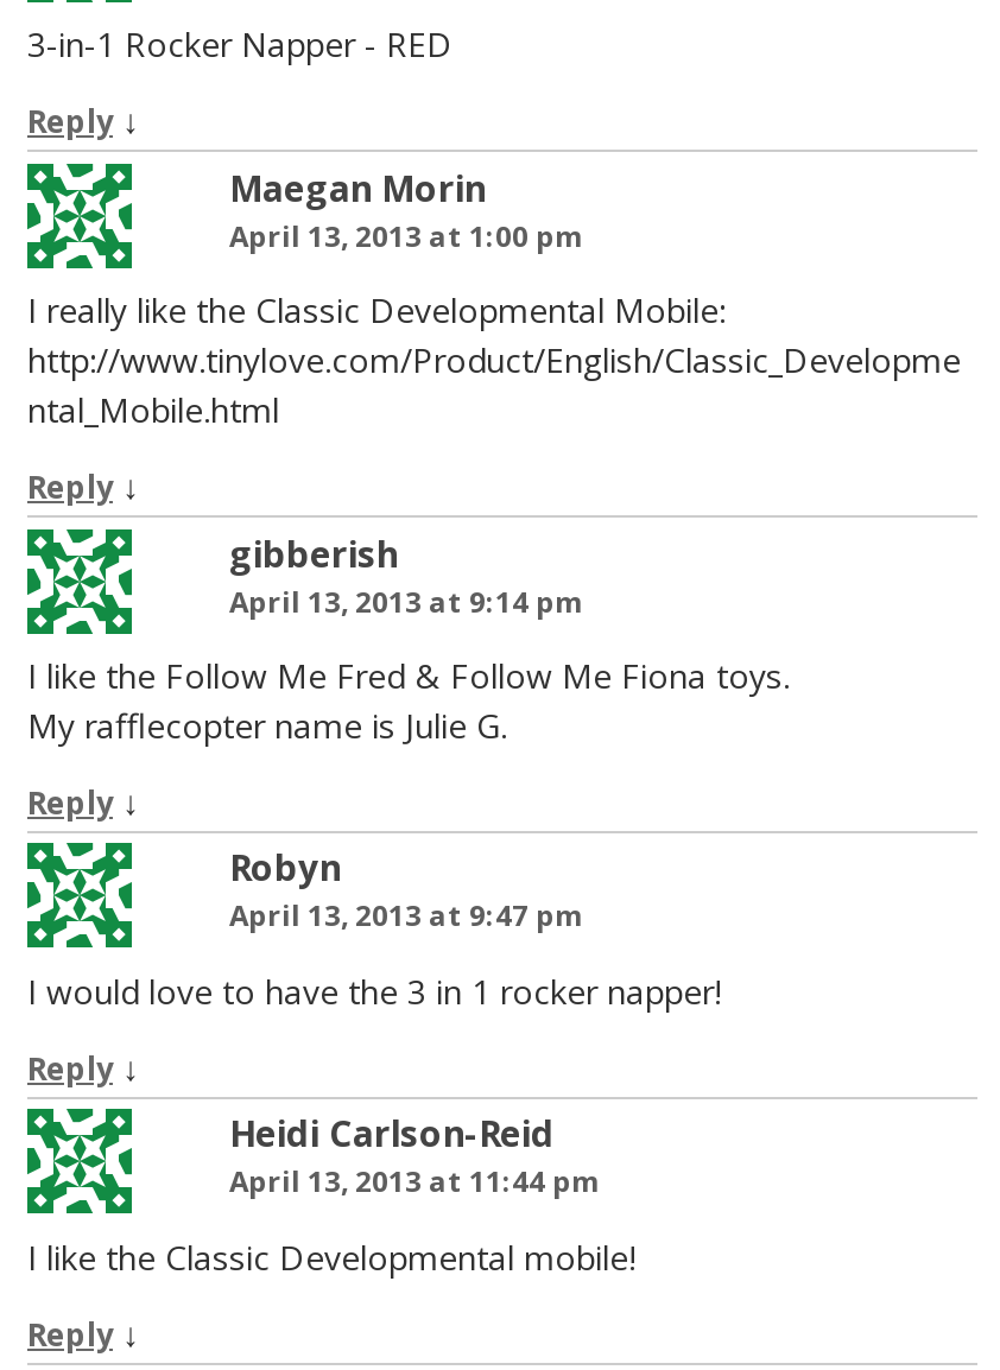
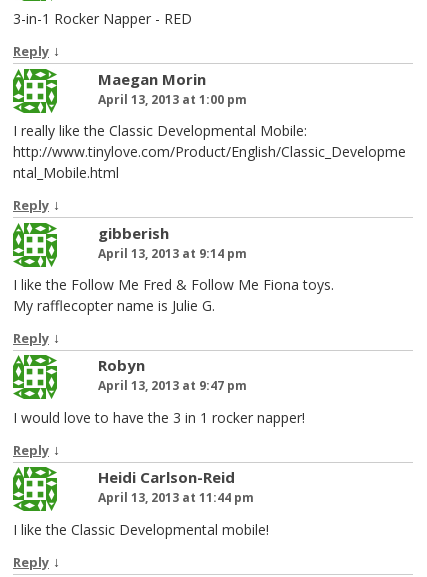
[25,161,134,271] [image] -> [12,68,58,114] [image]
[25,527,134,636] [image] -> [12,222,58,268] [image]
[25,841,134,950] [image] -> [12,354,58,400] [image]
[25,1106,134,1216] [image] -> [12,466,58,512] [image]

